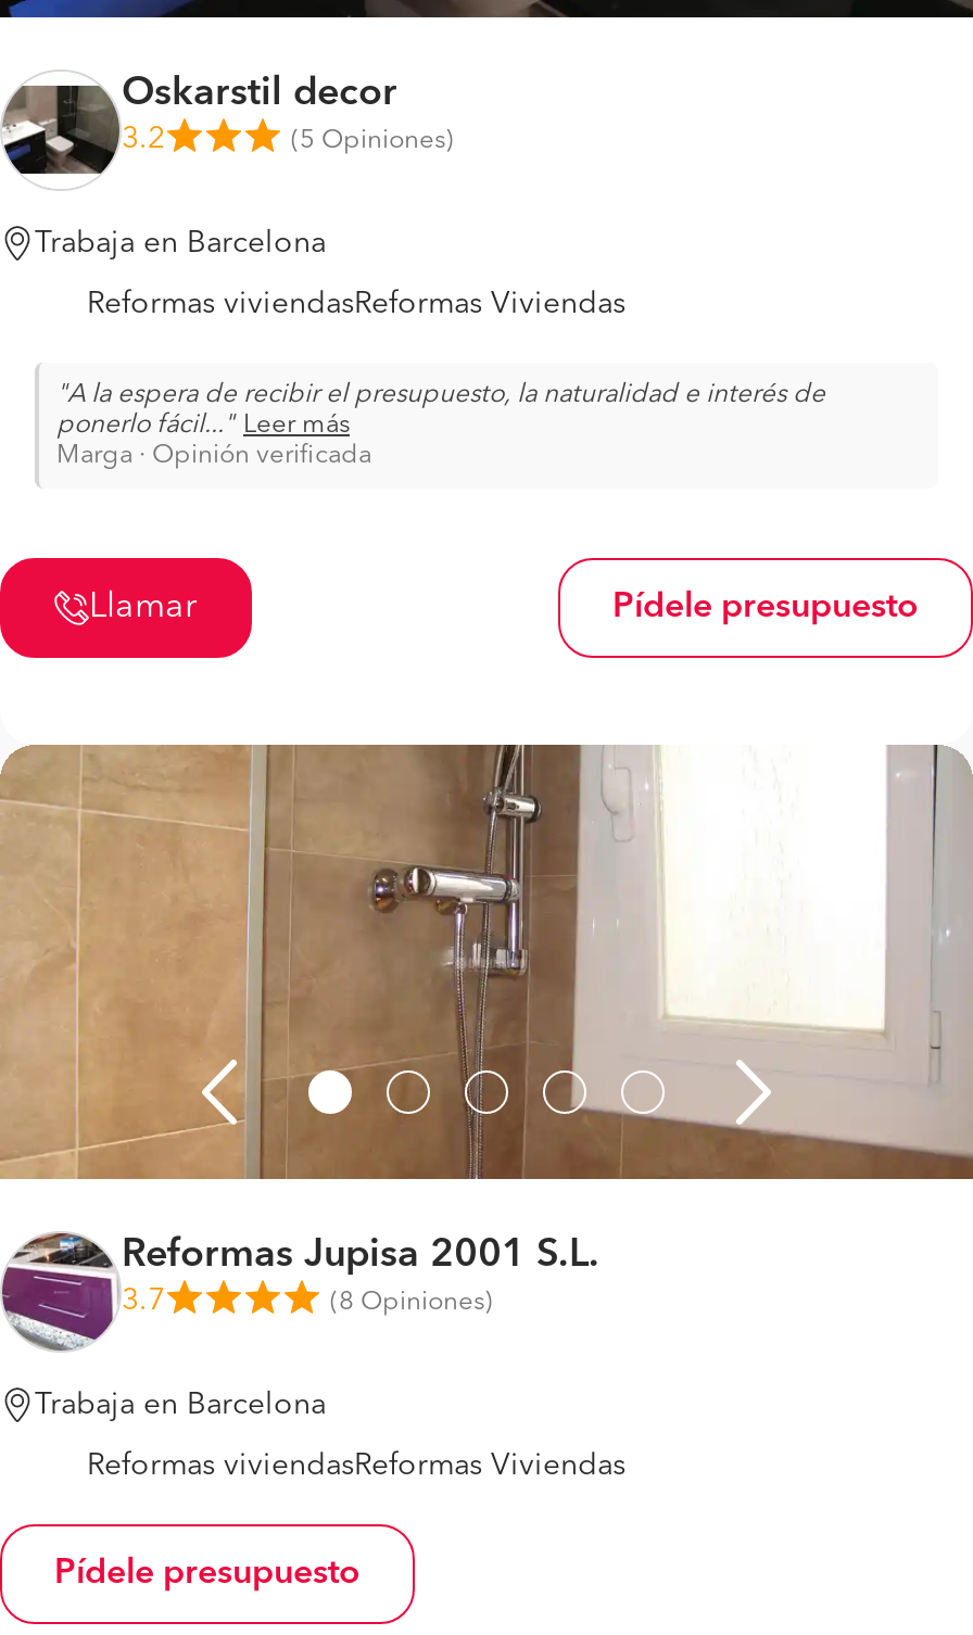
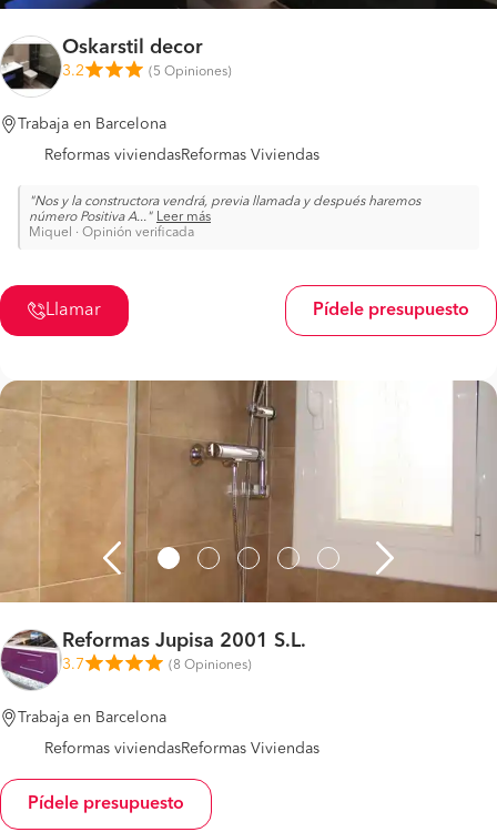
[56,381,825,438] A la espera de recibir el presupuesto, la naturalidad e interés de | ponerlo fácil... -> [29,195,420,224] Nos y la constructora vendrá, previa llamada y después haremos | número Positiva A...
[56,442,371,468] Marga · Opinión verificada -> [29,226,194,239] Miquel · Opinión verificada

